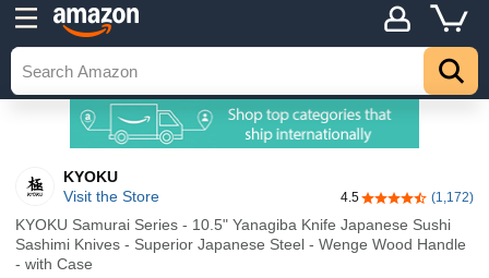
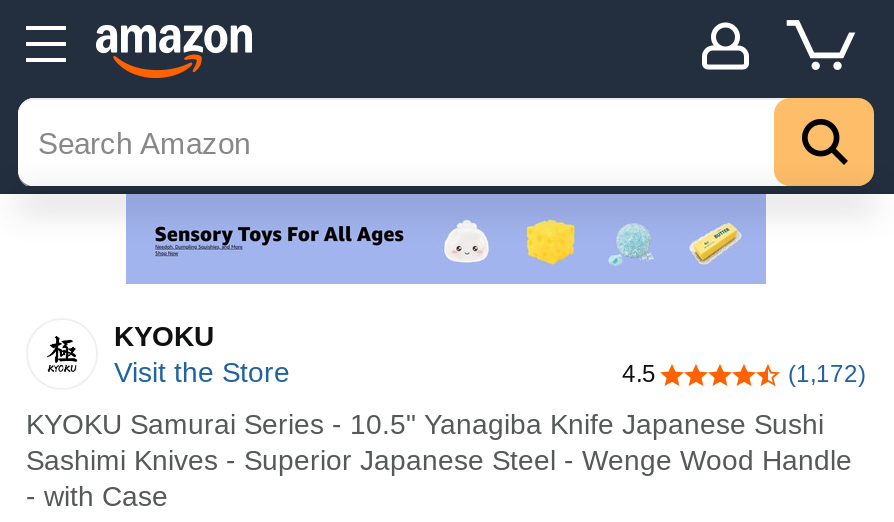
[69,98,420,149] [image] -> [126,192,766,284] [image]

